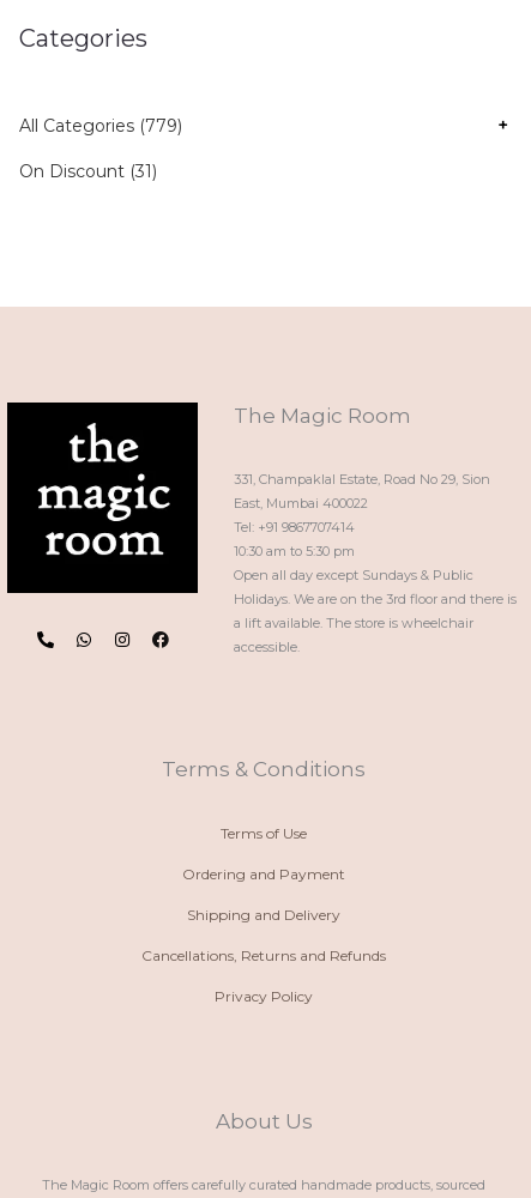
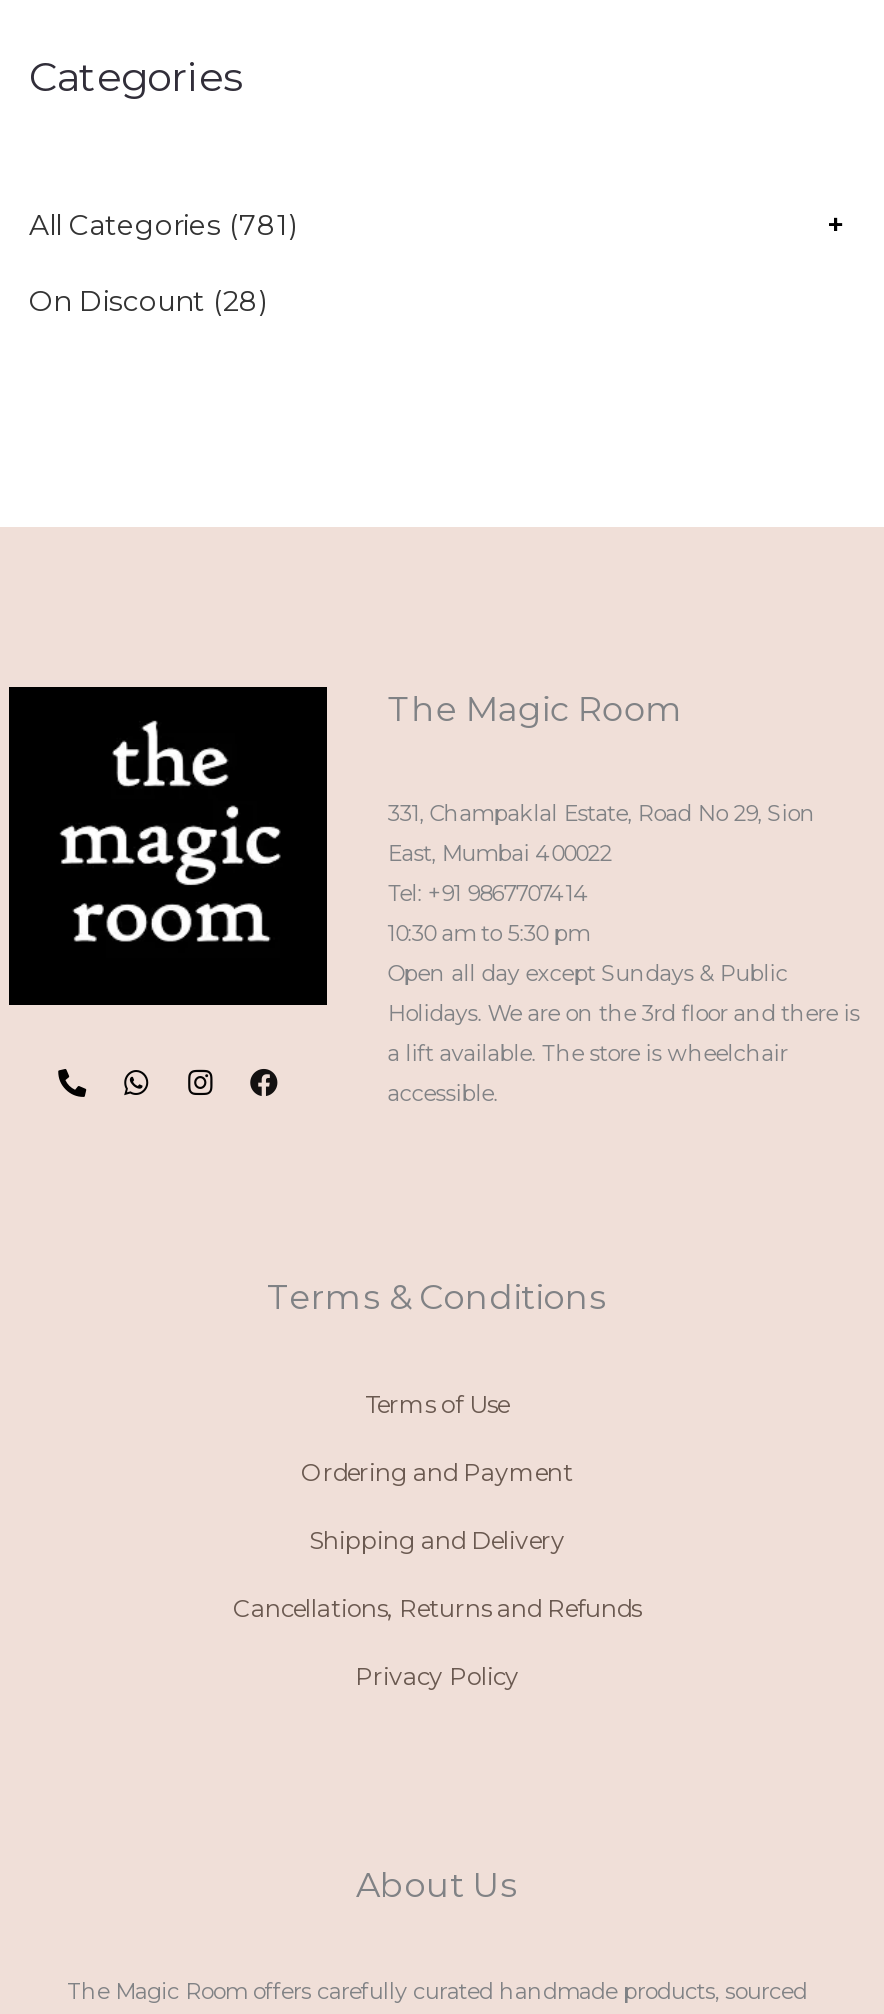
[19,115,182,136] All Categories (779) -> [29,206,297,242] All Categories (781)
[19,160,157,182] On Discount (31) -> [29,282,267,318] On Discount (28)

